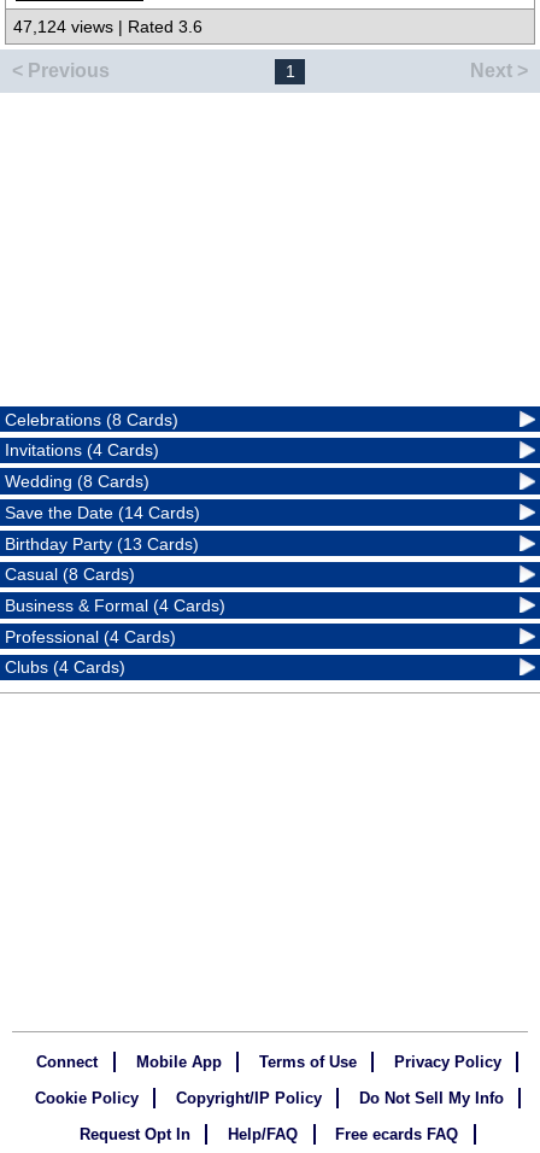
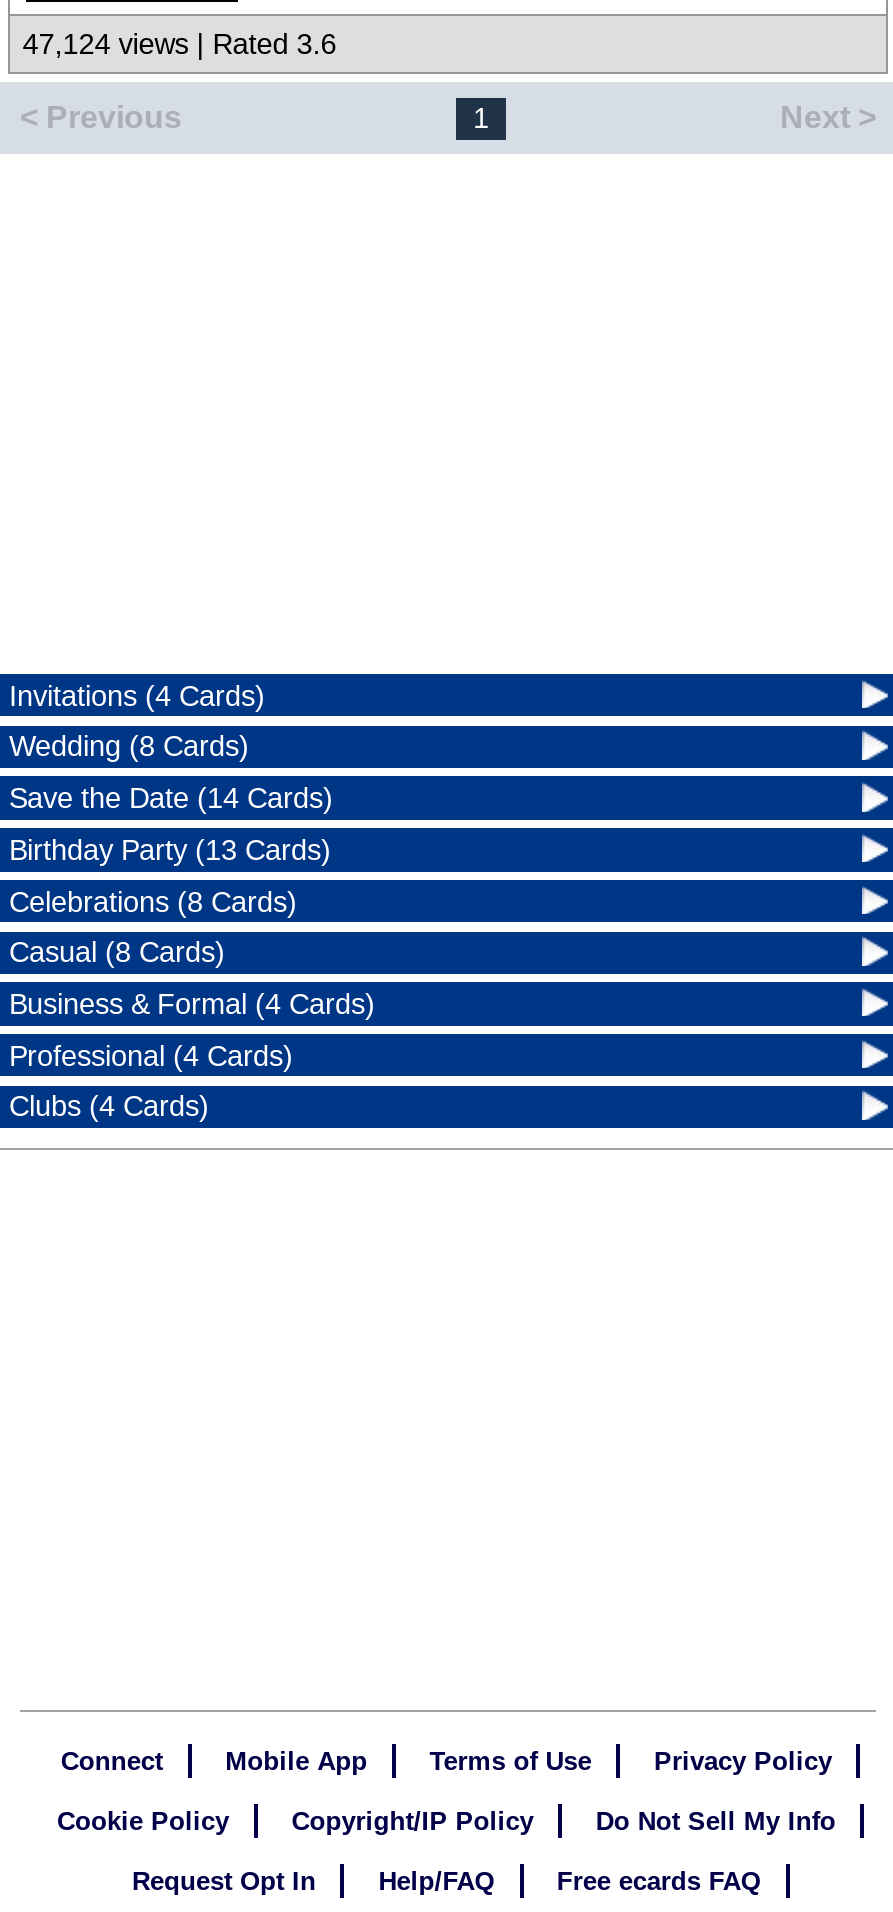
moved [5,410,179,429] -> [9,885,297,917]: Celebrations (8 Cards)
moved [5,441,201,553] -> [9,680,333,866]: Invitations (4 Cards) | Wedding (8 Cards) | Save the Date (14 Cards) | Birthday Party (13 Cards)

